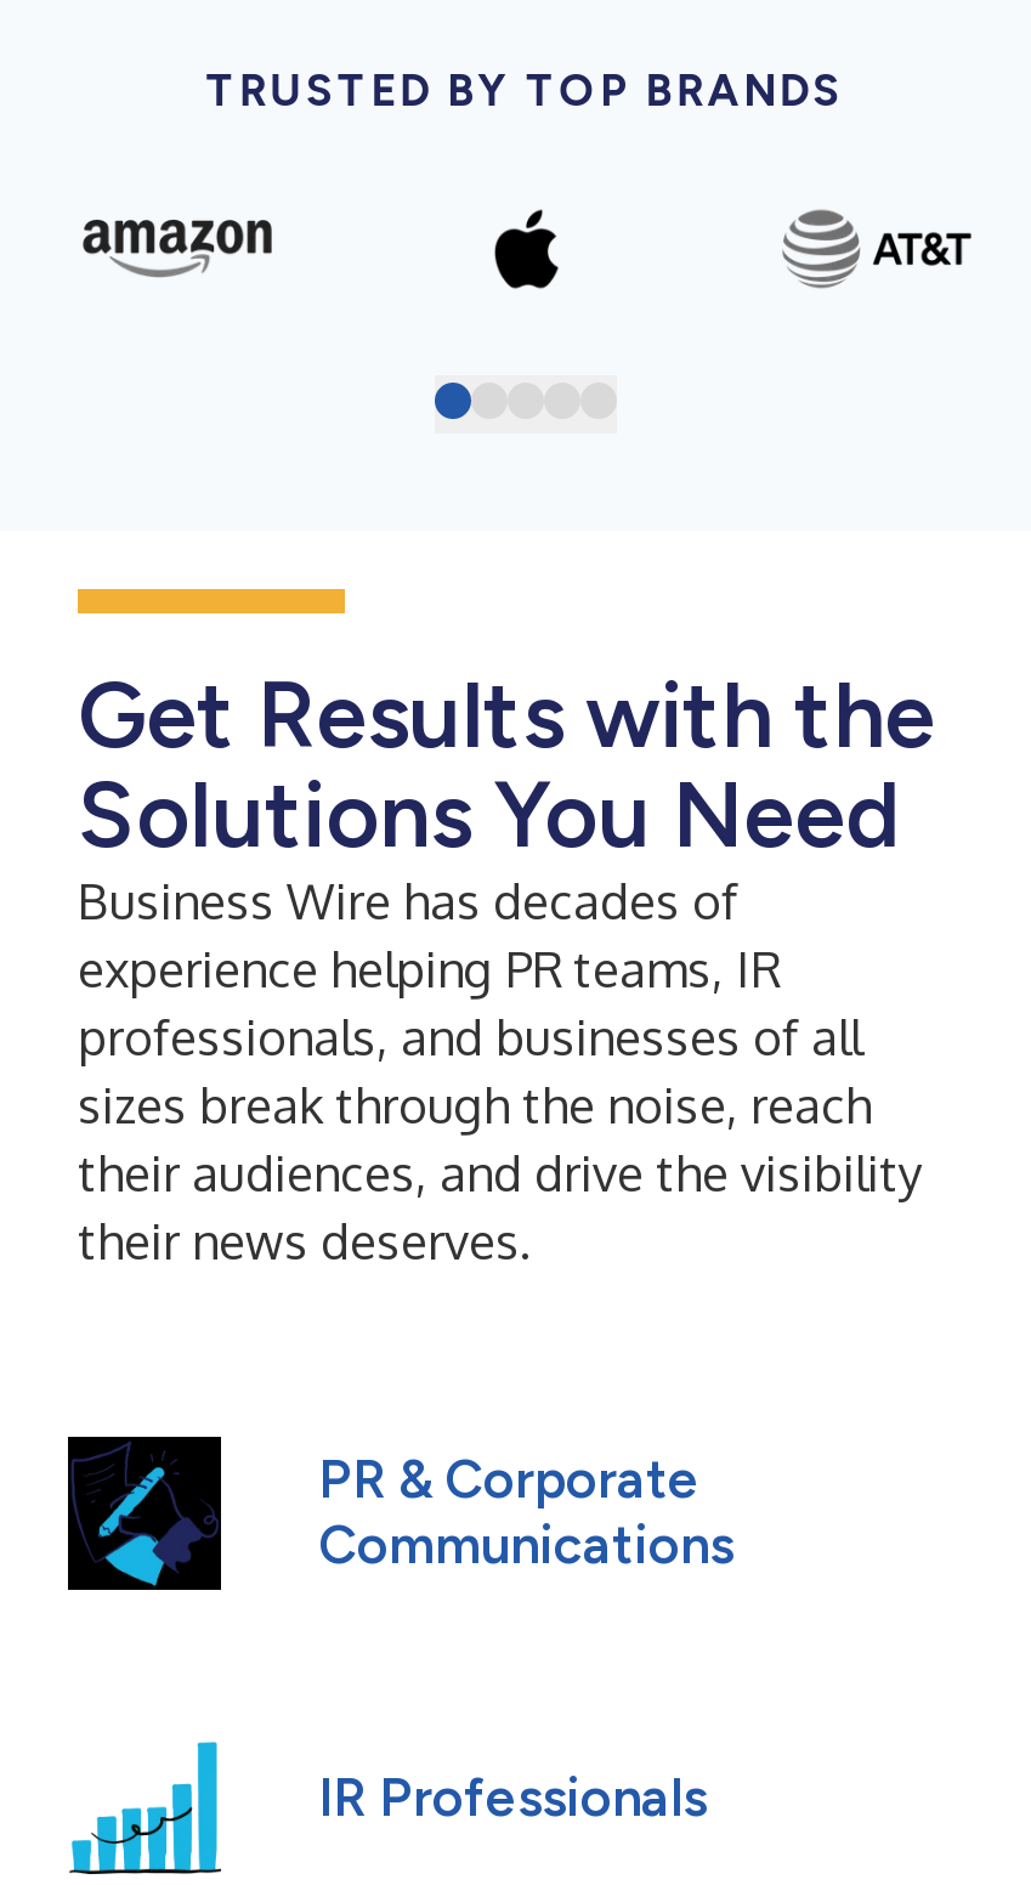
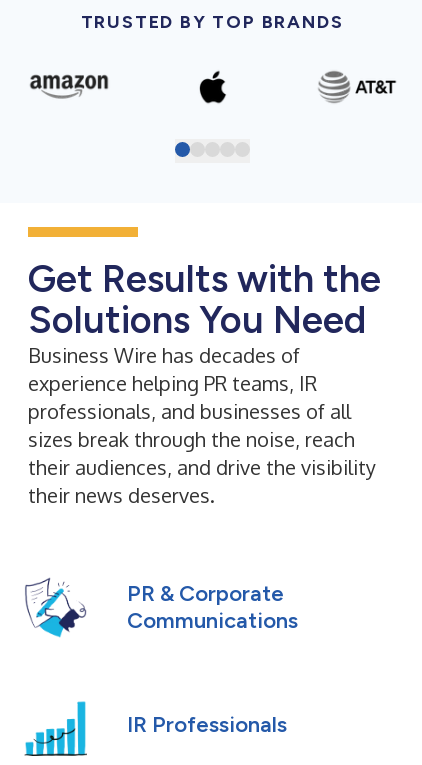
[66,1434,223,1592] [image] -> [24,576,87,639] [image]

